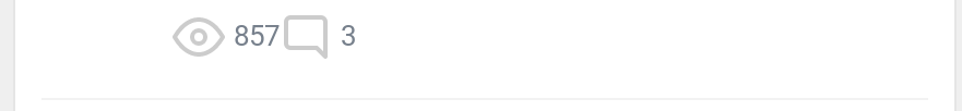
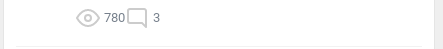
[234,19,356,52] 857 3 -> [104,10,160,25] 780 3

